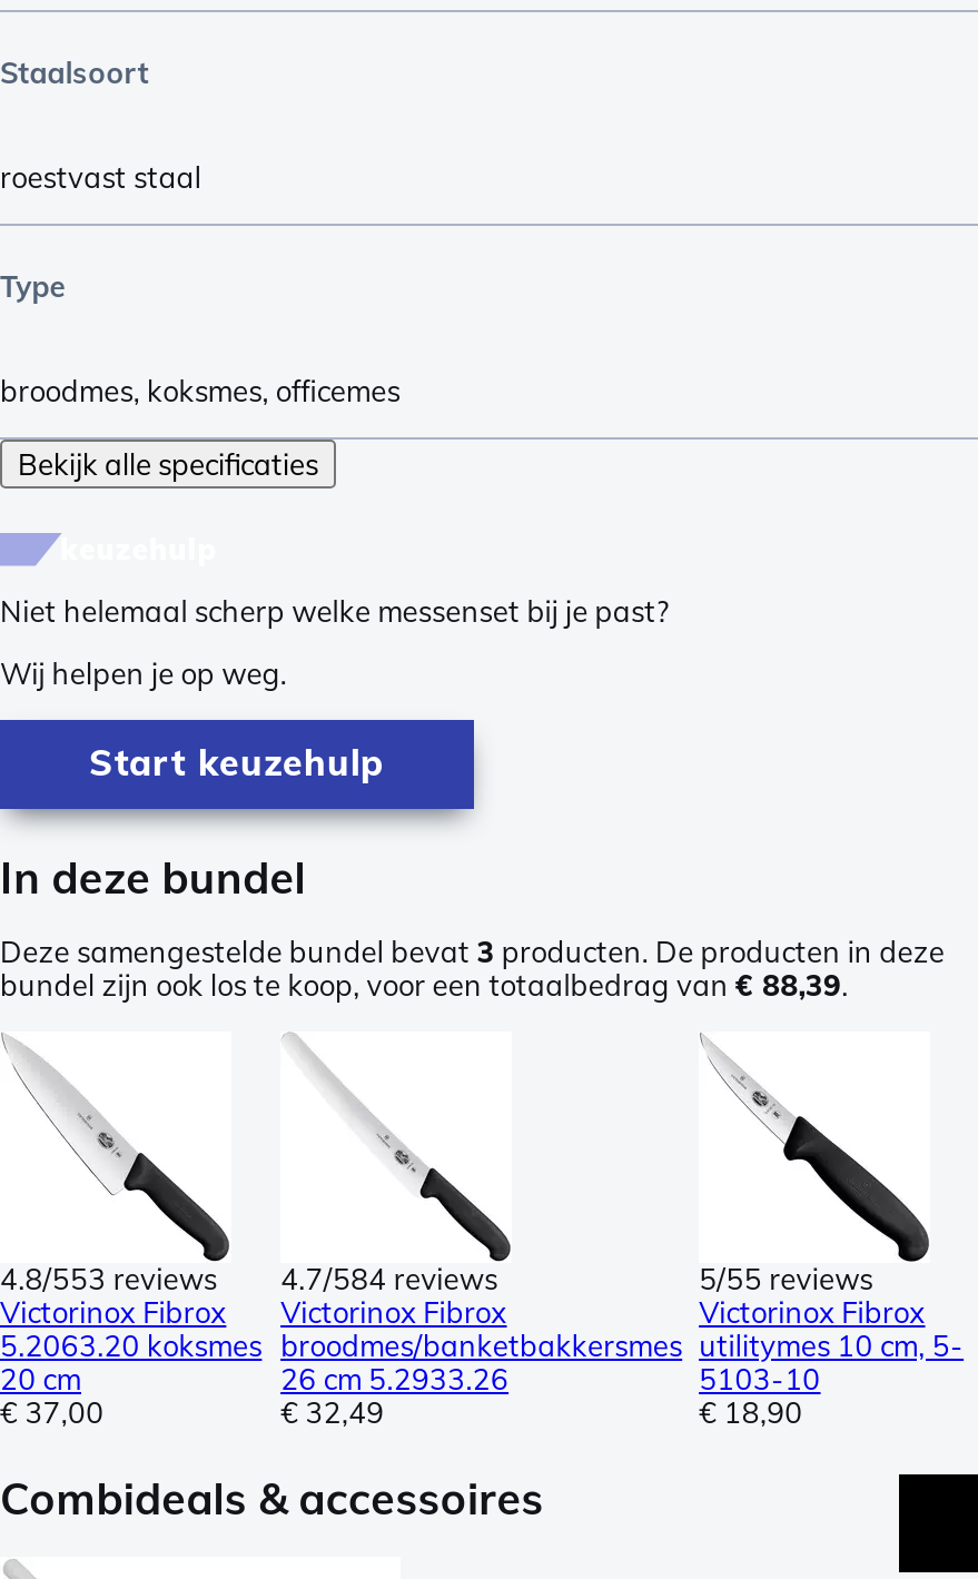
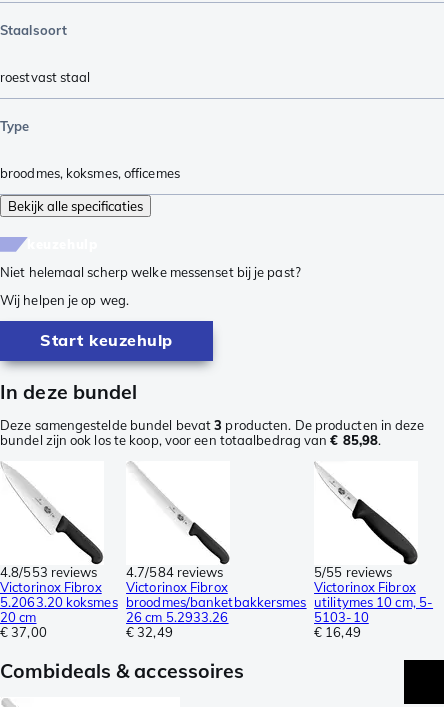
[0,967,848,1002] bundel zijn ook los te koop, voor een totaalbedrag van € 88,39. -> [0,432,381,448] bundel zijn ook los te koop, voor een totaalbedrag van € 85,98.
[699,1394,803,1430] € 18,90 -> [314,624,361,640] € 16,49

